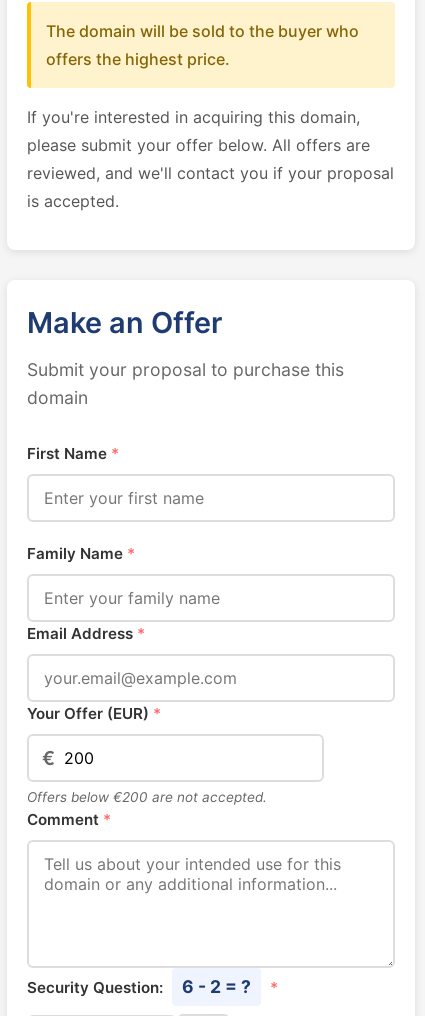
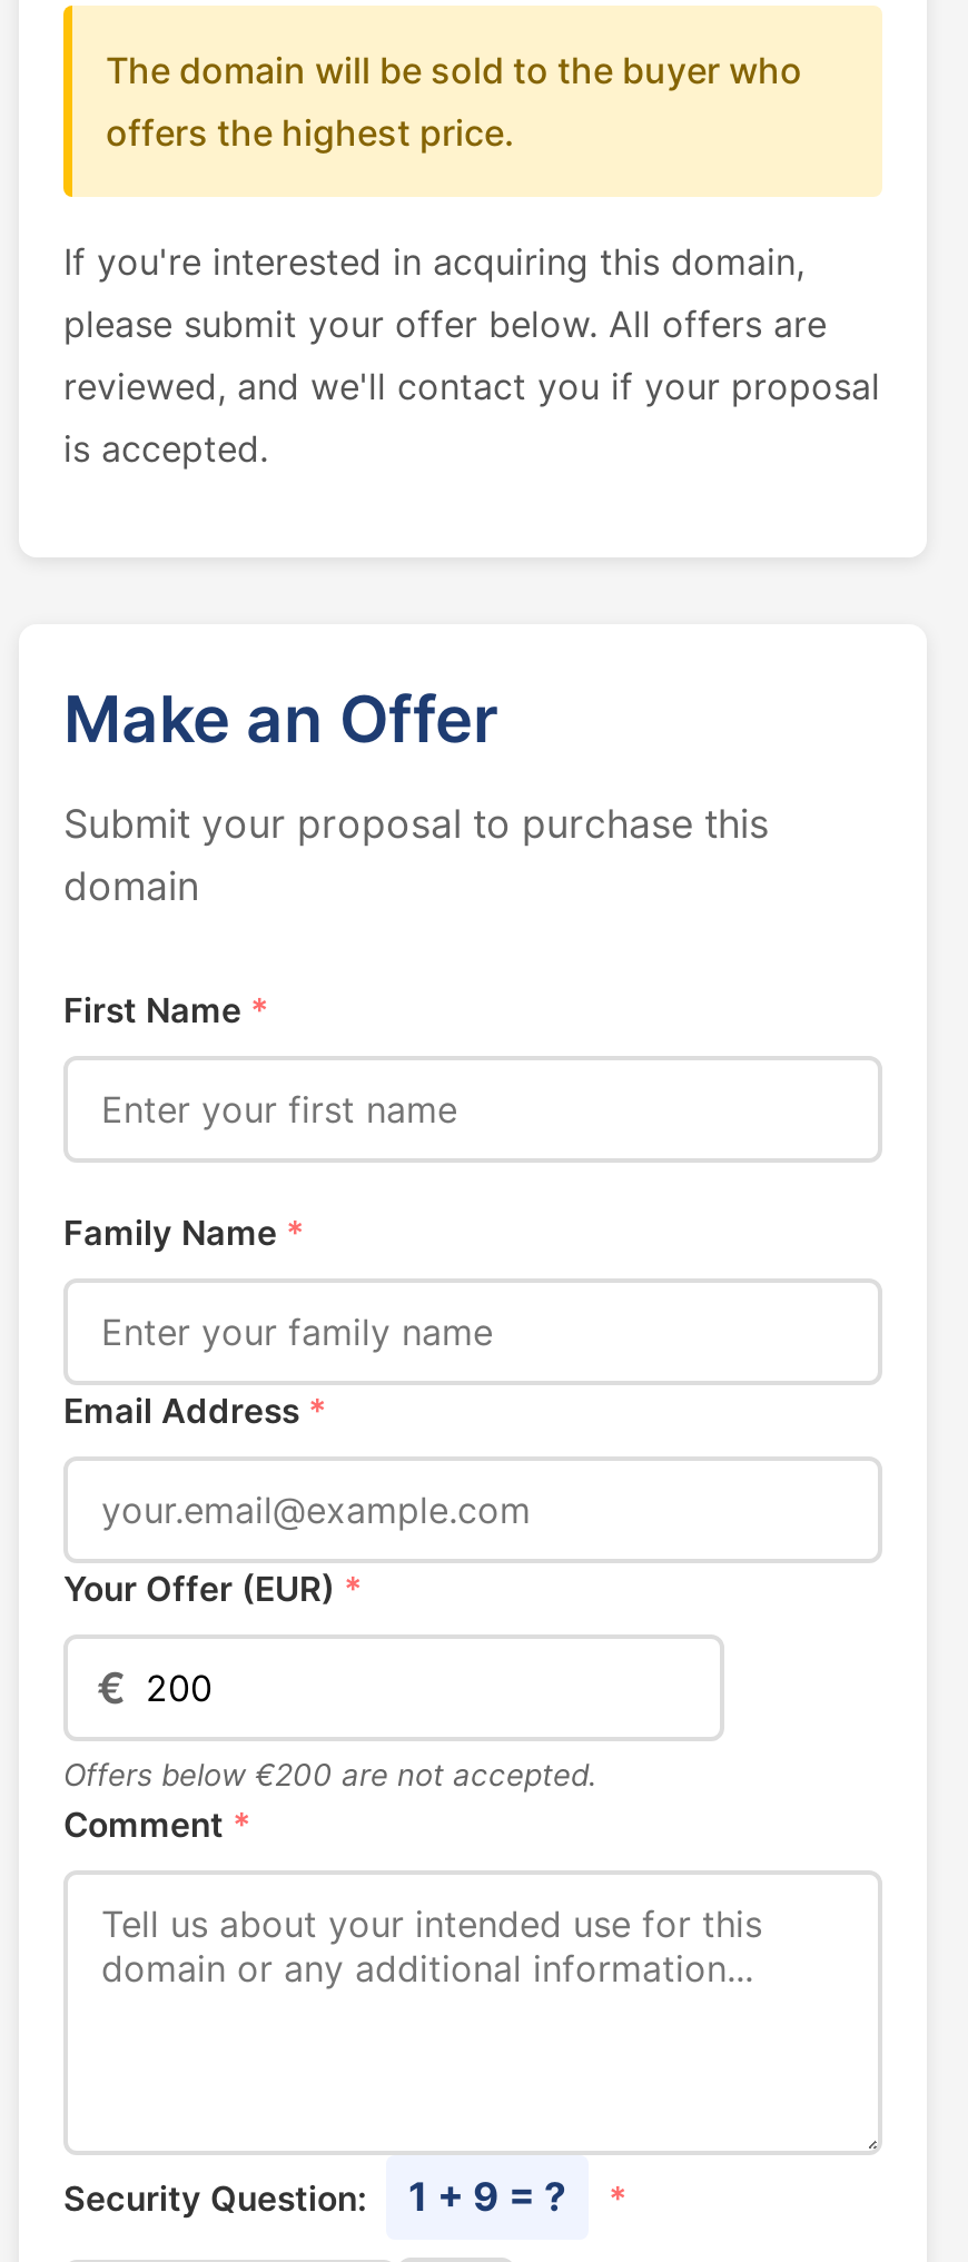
[182,976,251,997] 6 - 2 = ? -> [408,2173,566,2220] 1 + 9 = ?

